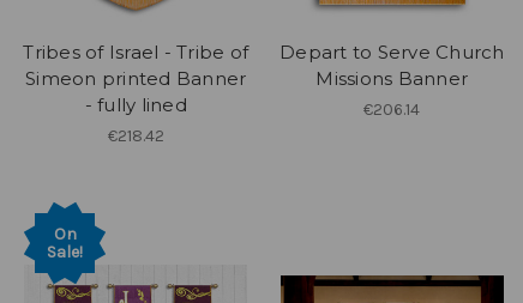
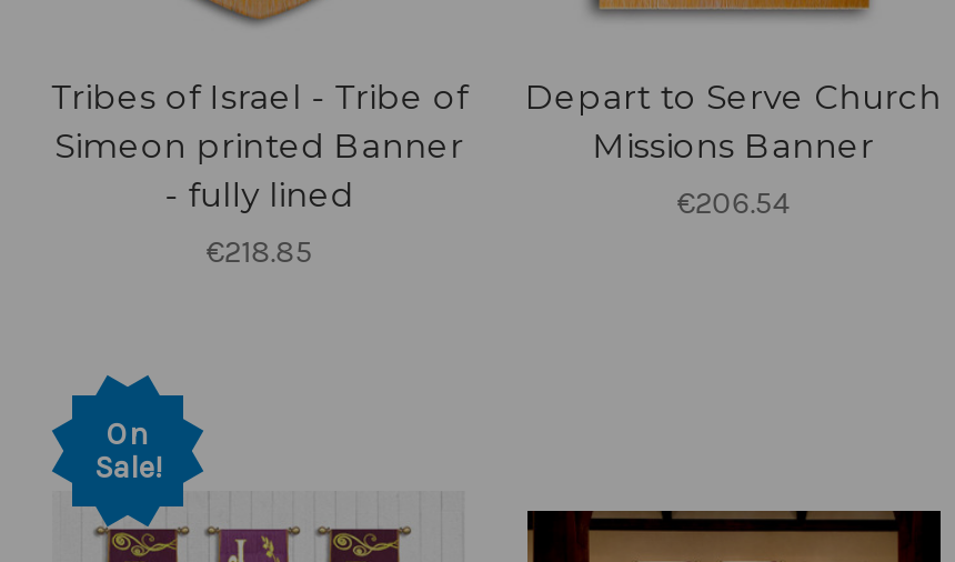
[364,99,420,120] €206.14 -> [677,184,790,222] €206.54
[108,126,164,146] €218.42 -> [206,233,312,271] €218.85

